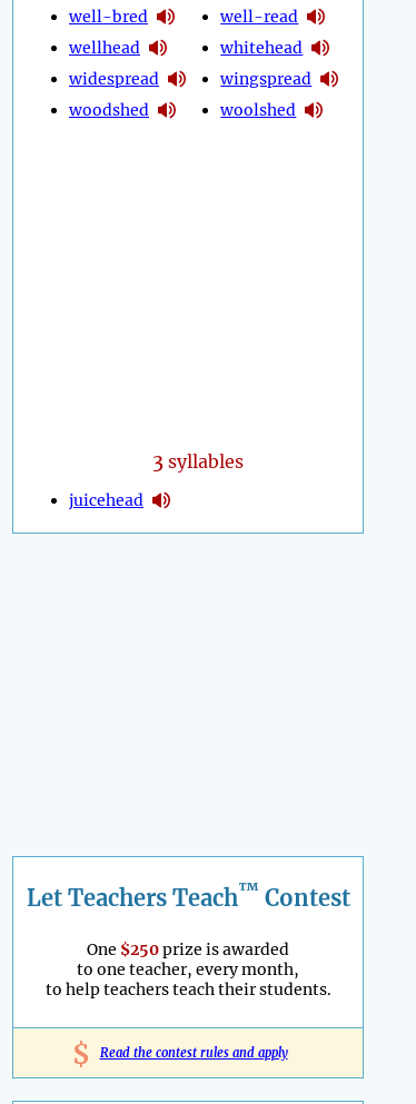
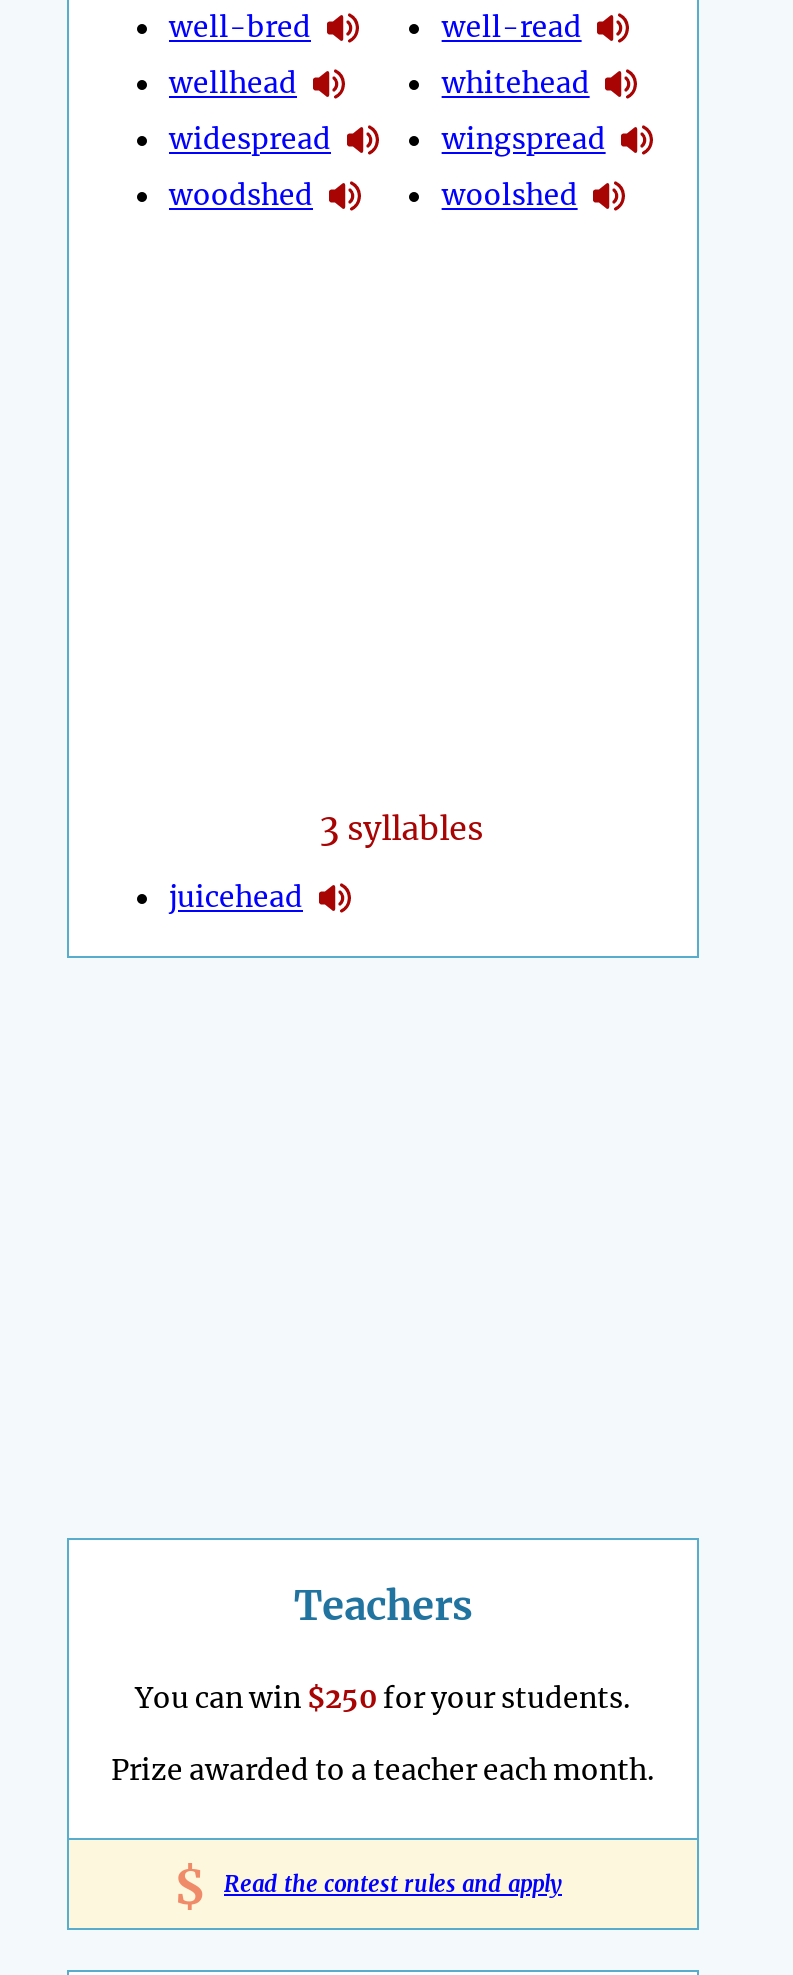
[26,880,350,999] Let Teachers Teach™ Contest | One $250 prize is awarded | to one teacher, every month, | to help teachers teach their students. -> [111,1581,655,1789] Teachers | You can win $250 for your students. | Prize awarded to a teacher each month.

